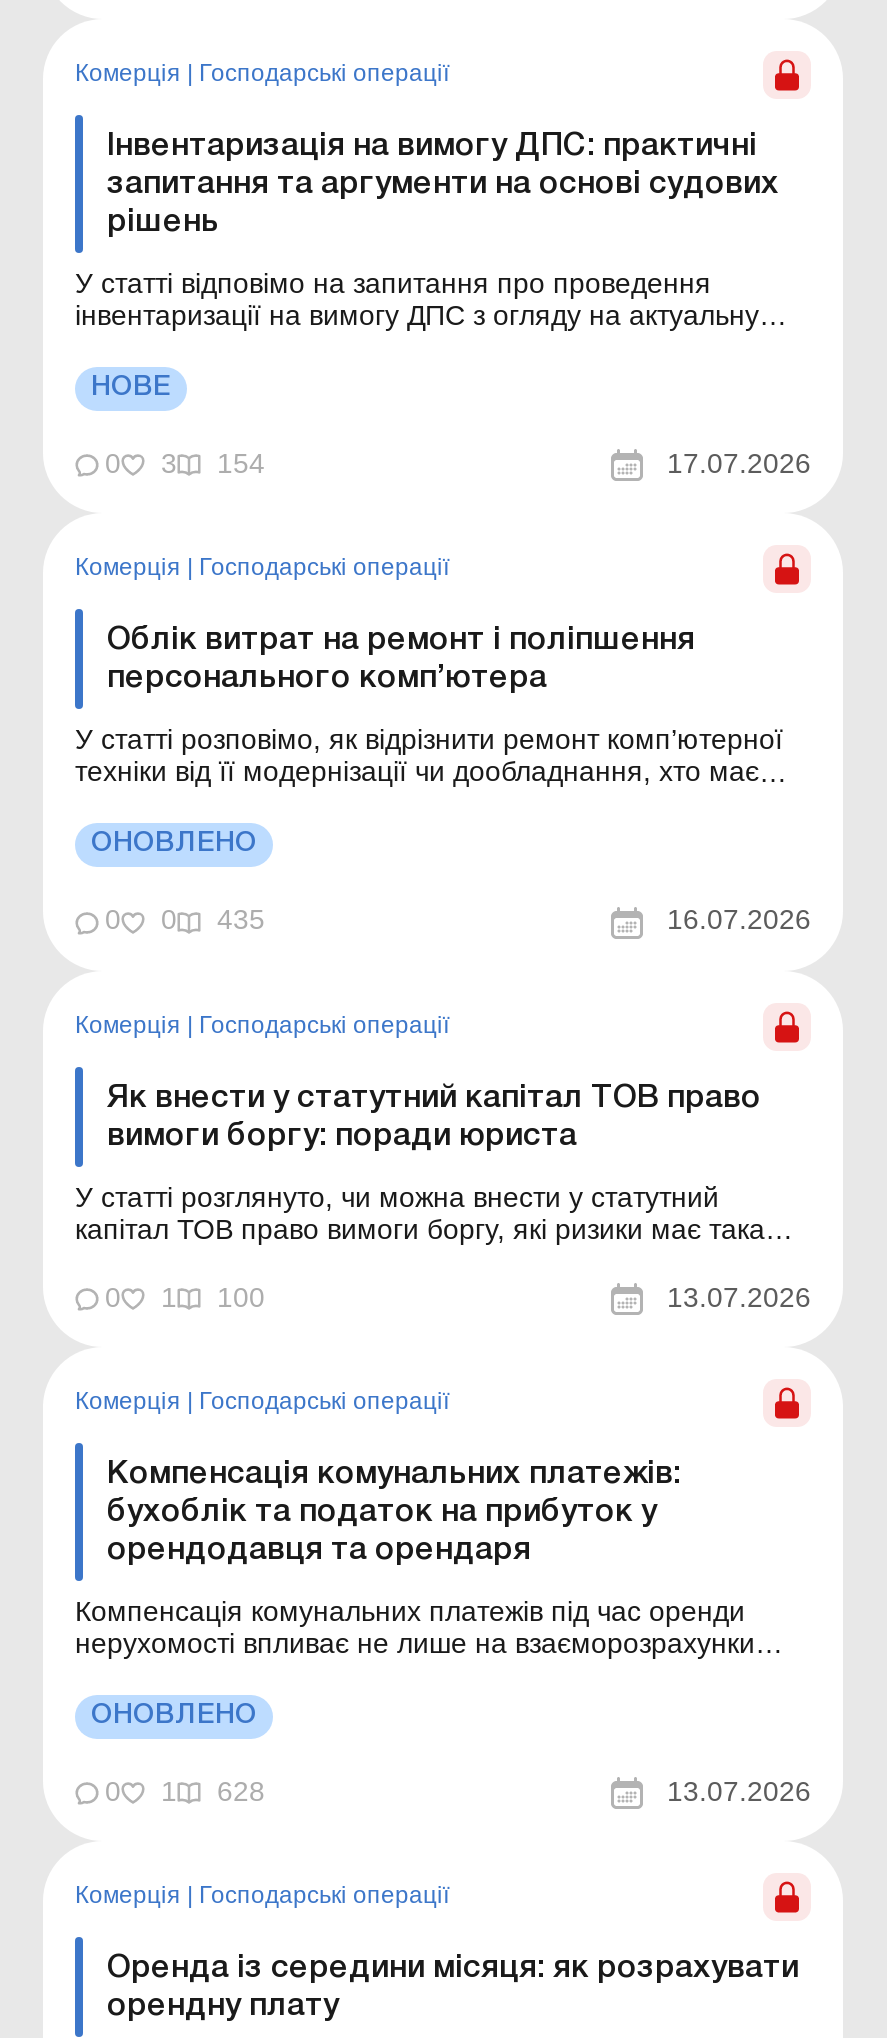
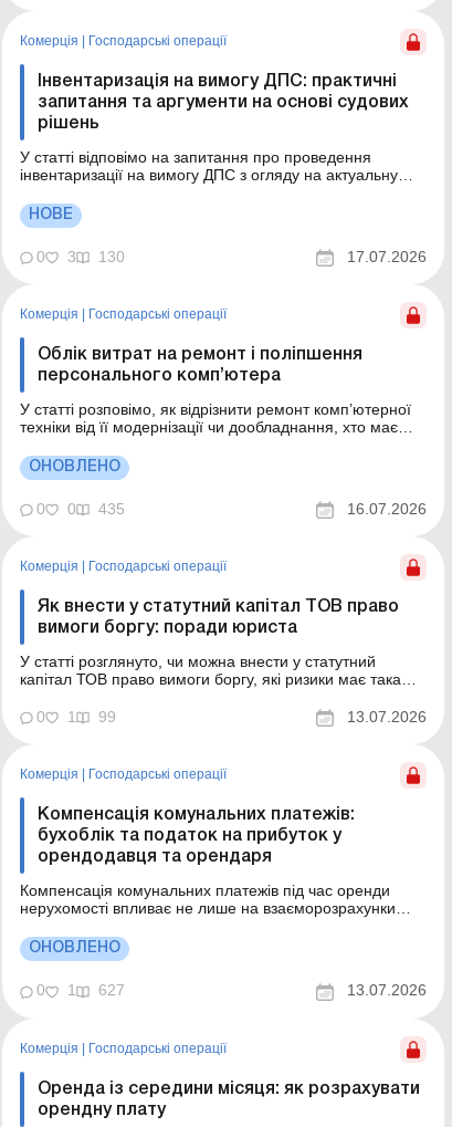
[105,447,265,479] 0 3 154 -> [36,247,125,265] 0 3 130
[217,1280,265,1312] 100 -> [98,708,116,726] 99
[105,1775,265,1807] 0 1 628 -> [36,982,125,999] 0 1 627

